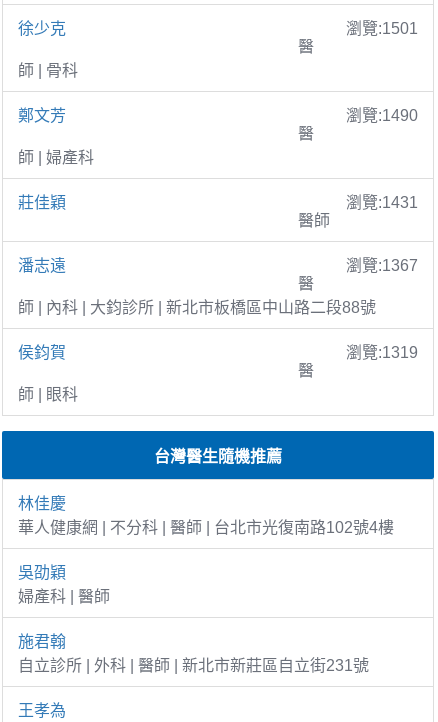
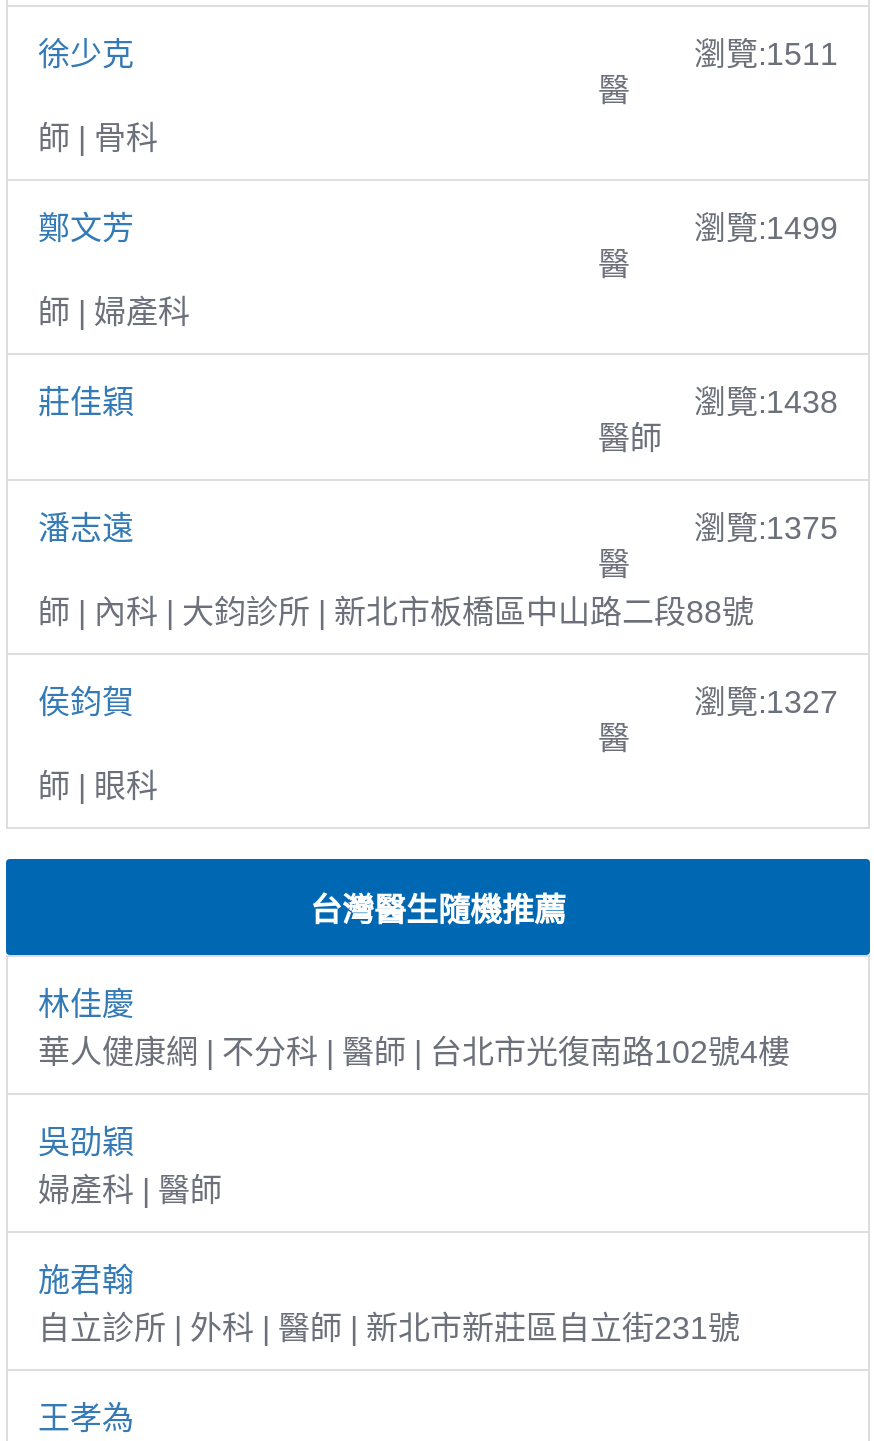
[346,20,418,37] 瀏覽:1501 -> [694,36,838,70] 瀏覽:1511
[346,107,418,124] 瀏覽:1490 -> [694,210,838,244] 瀏覽:1499
[346,194,418,211] 瀏覽:1431 -> [694,384,838,418] 瀏覽:1438
[346,257,418,274] 瀏覽:1367 -> [694,510,838,544] 瀏覽:1375
[346,344,418,361] 瀏覽:1319 -> [694,684,838,718] 瀏覽:1327

